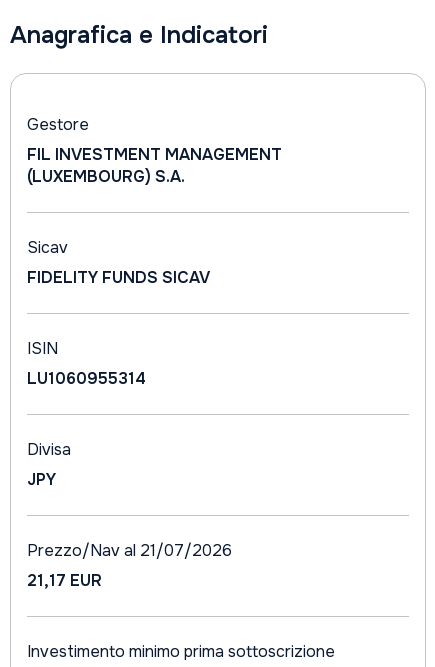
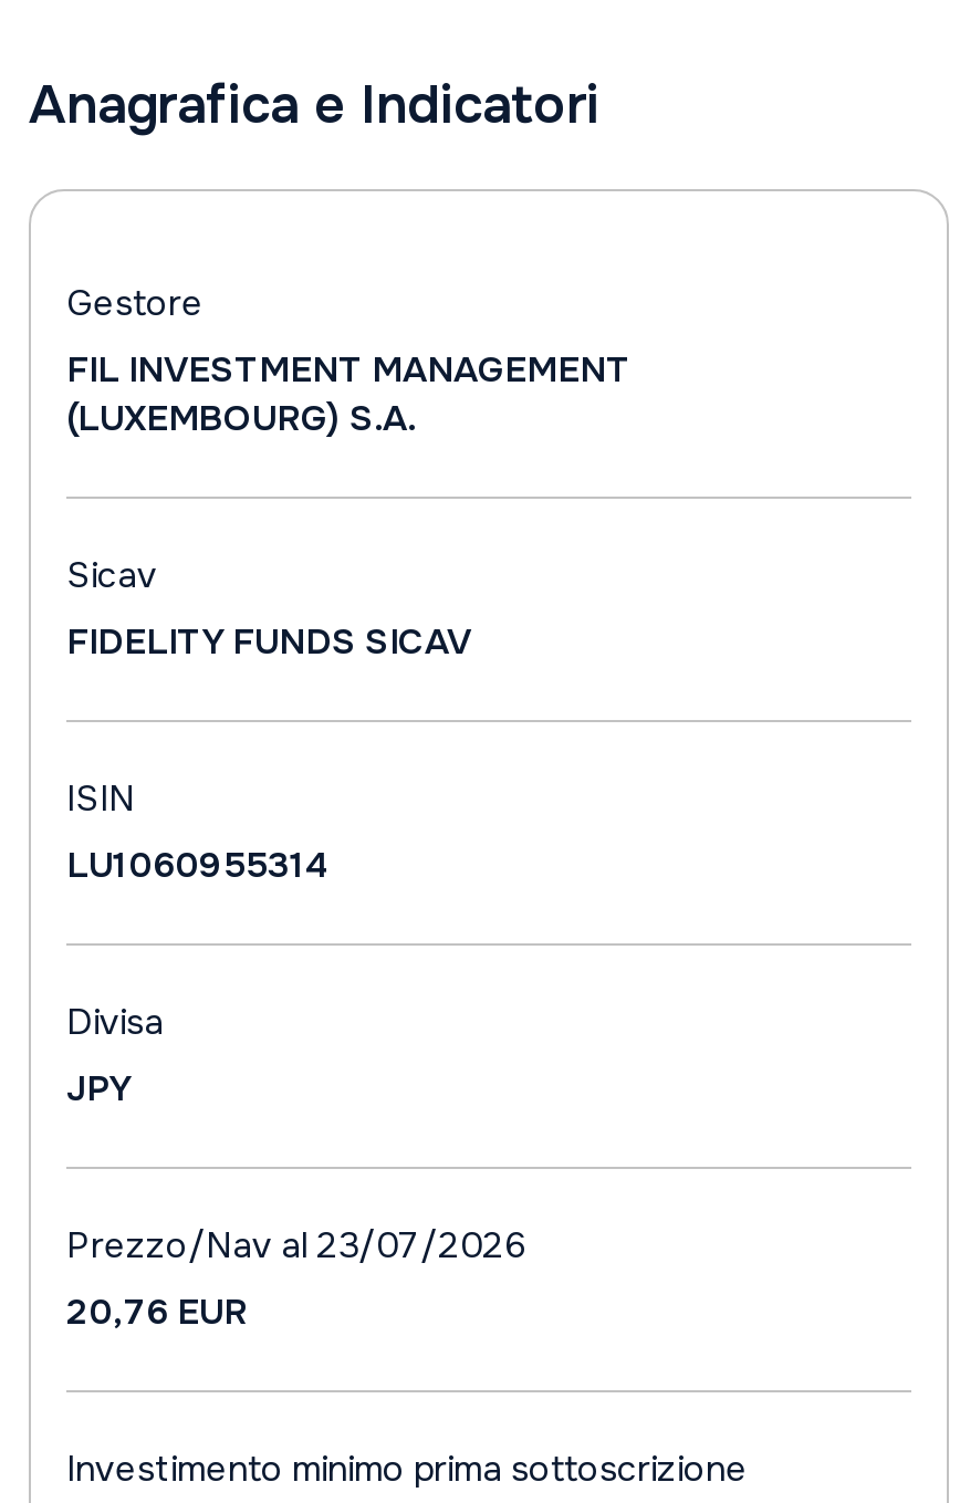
[27,540,232,561] Prezzo/Nav al 21/07/2026 -> [66,1222,526,1269] Prezzo/Nav al 23/07/2026
[27,570,102,591] 21,17 EUR -> [66,1288,248,1335] 20,76 EUR

